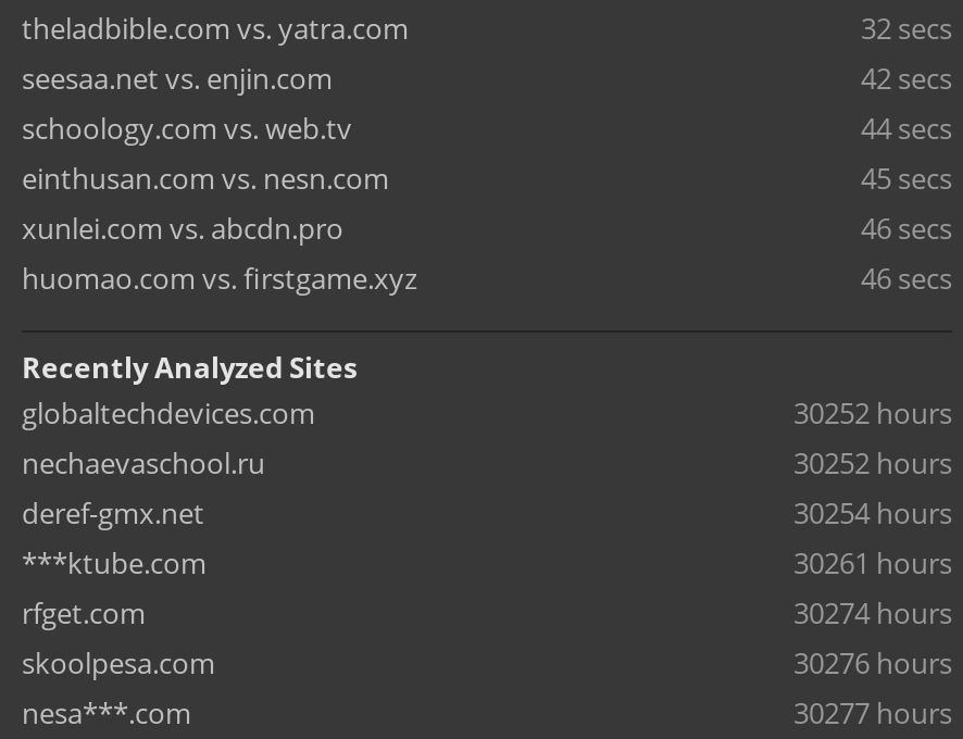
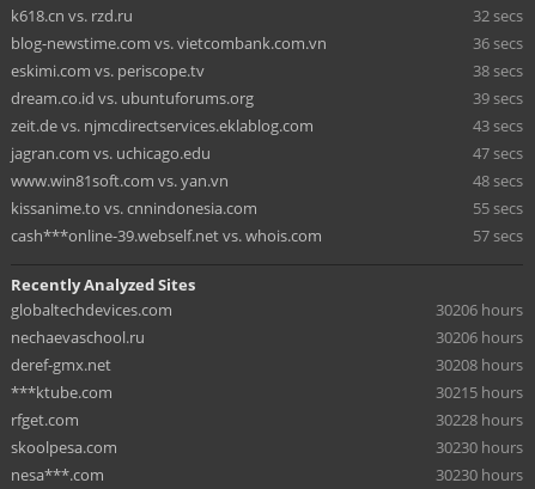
[22,8,409,47] theladbible.com vs. yatra.com -> [11,4,133,26] k618.cn vs. rzd.ru
[22,58,952,297] seesaa.net vs. enjin.com | 42 secs | schoology.com vs. web.tv | 44 secs | einthusan.com vs. nesn.com | 45 secs | xunlei.com vs. abcdn.pro | 46 secs | huomao.com vs. firstgame.xyz | 46 secs -> [11,32,523,246] blog-newstime.com vs. vietcombank.com.vn | 36 secs | eskimi.com vs. periscope.tv | 38 secs | dream.co.id vs. ubuntuforums.org | 39 secs | zeit.de vs. njmcdirectservices.eklablog.com | 43 secs | jagran.com vs. uchicago.edu | 47 secs | www.win81soft.com vs. yan.vn | 48 secs | kissanime.to vs. cnnindonesia.com | 55 secs | cash***online-39.webself.net vs. whois.com | 57 secs
[793,393,952,432] 30252 hours -> [436,298,523,320] 30206 hours
[793,443,952,482] 30252 hours -> [436,326,523,347] 30206 hours
[793,493,952,532] 30254 hours -> [436,353,523,375] 30208 hours
[793,543,952,582] 30261 hours -> [436,381,523,402] 30215 hours
[793,593,952,632] 30274 hours -> [436,408,523,430] 30228 hours
[793,642,952,682] 30276 hours -> [436,436,523,457] 30230 hours
[793,692,952,732] 30277 hours -> [436,463,523,485] 30230 hours

